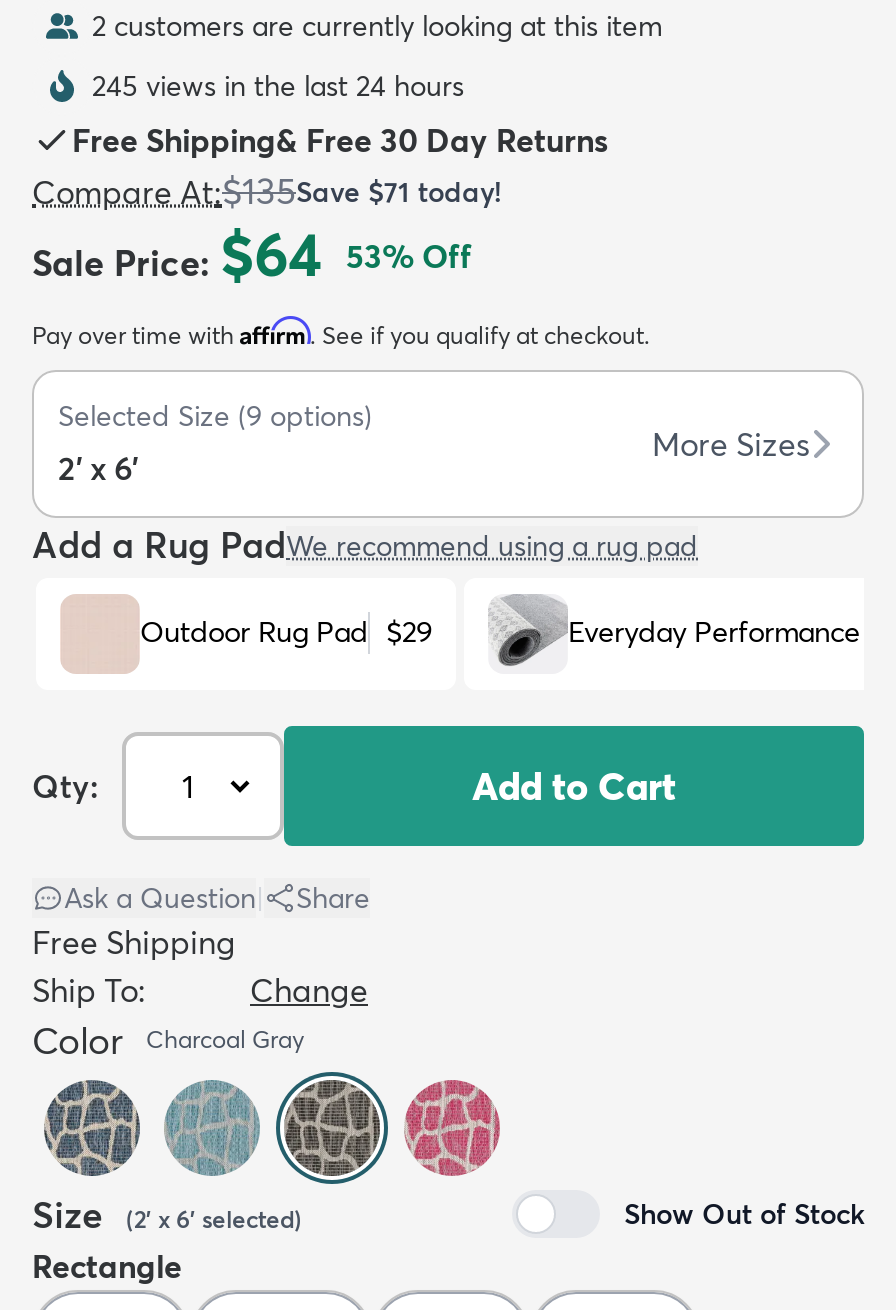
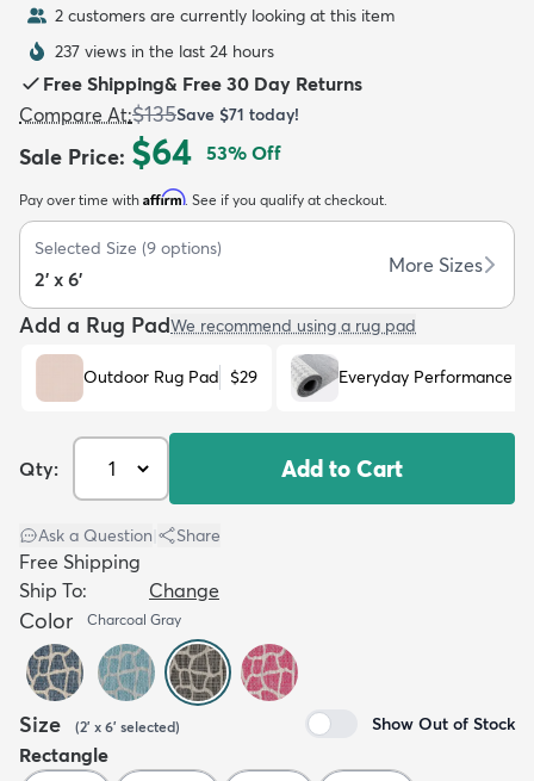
[92,67,464,103] 245 views in the last 24 hours -> [55,40,274,62] 237 views in the last 24 hours

